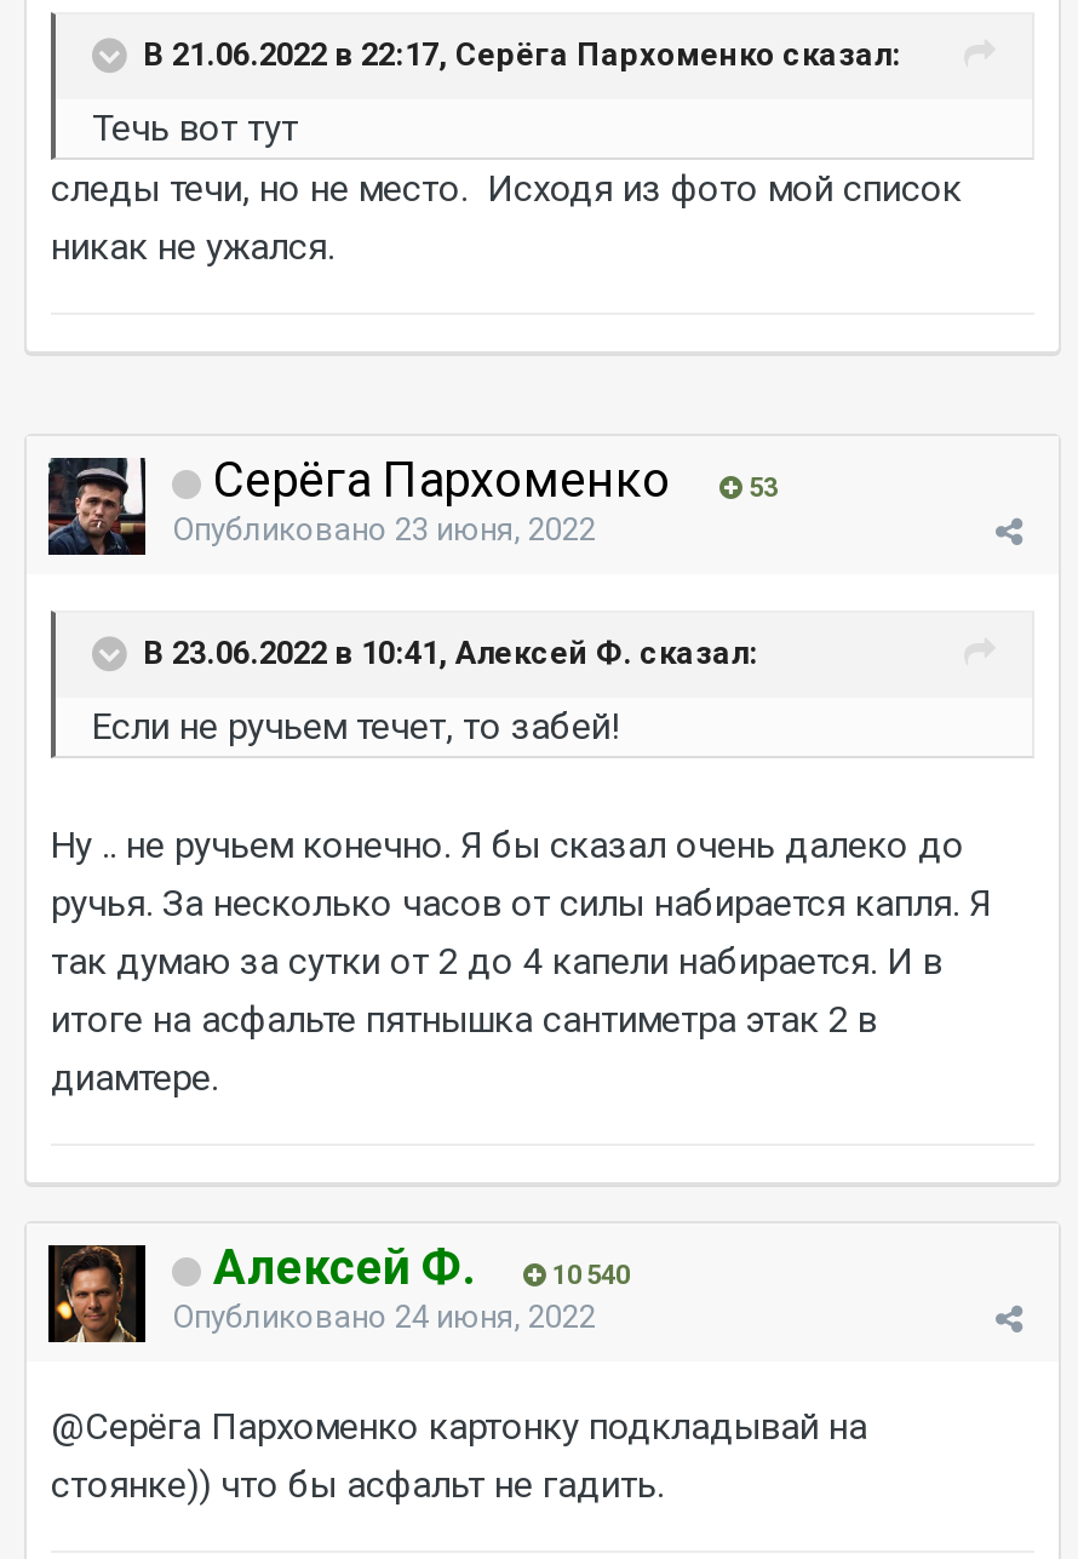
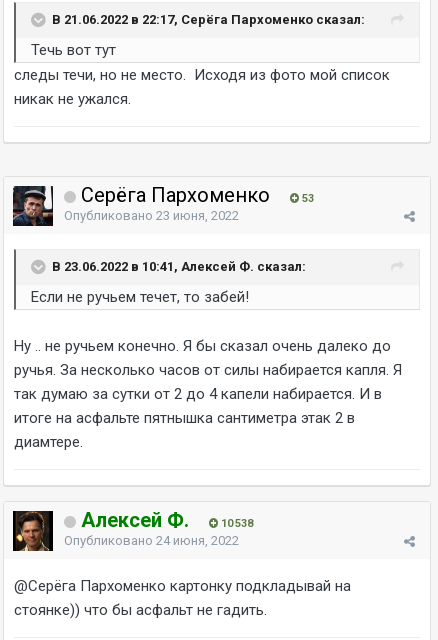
[545,1260,630,1291] 10 540 -> [218,517,253,530] 10 538

